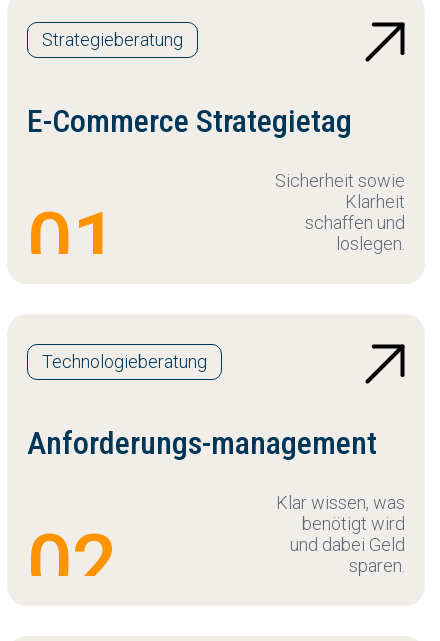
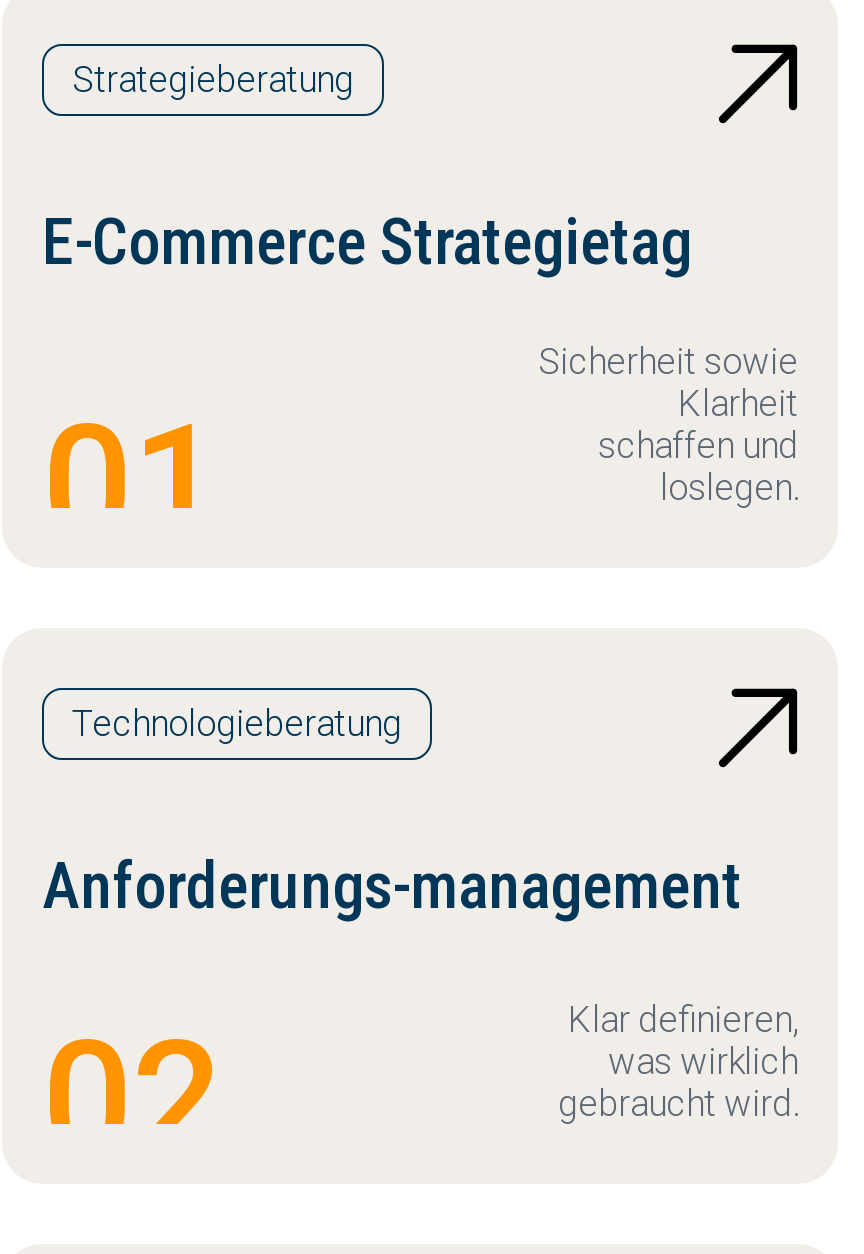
[276,492,405,576] Klar wissen, was | benötigt wird | und dabei Geld | sparen. -> [558,998,798,1124] Klar definieren, | was wirklich | gebraucht wird.

